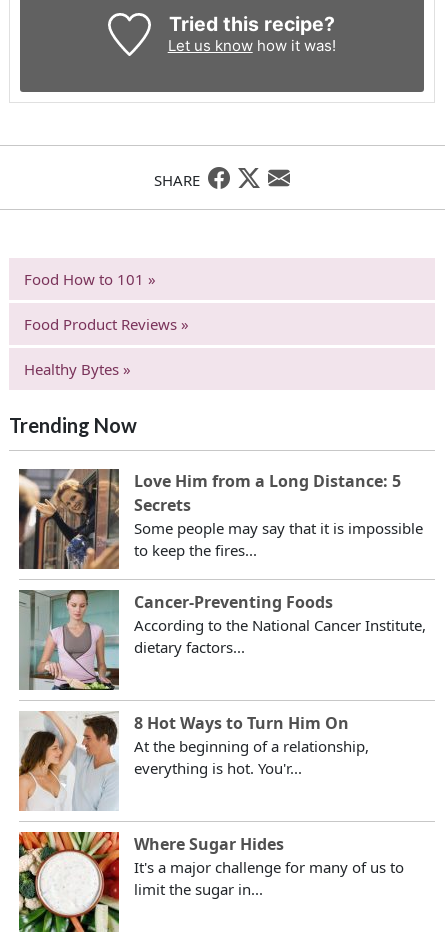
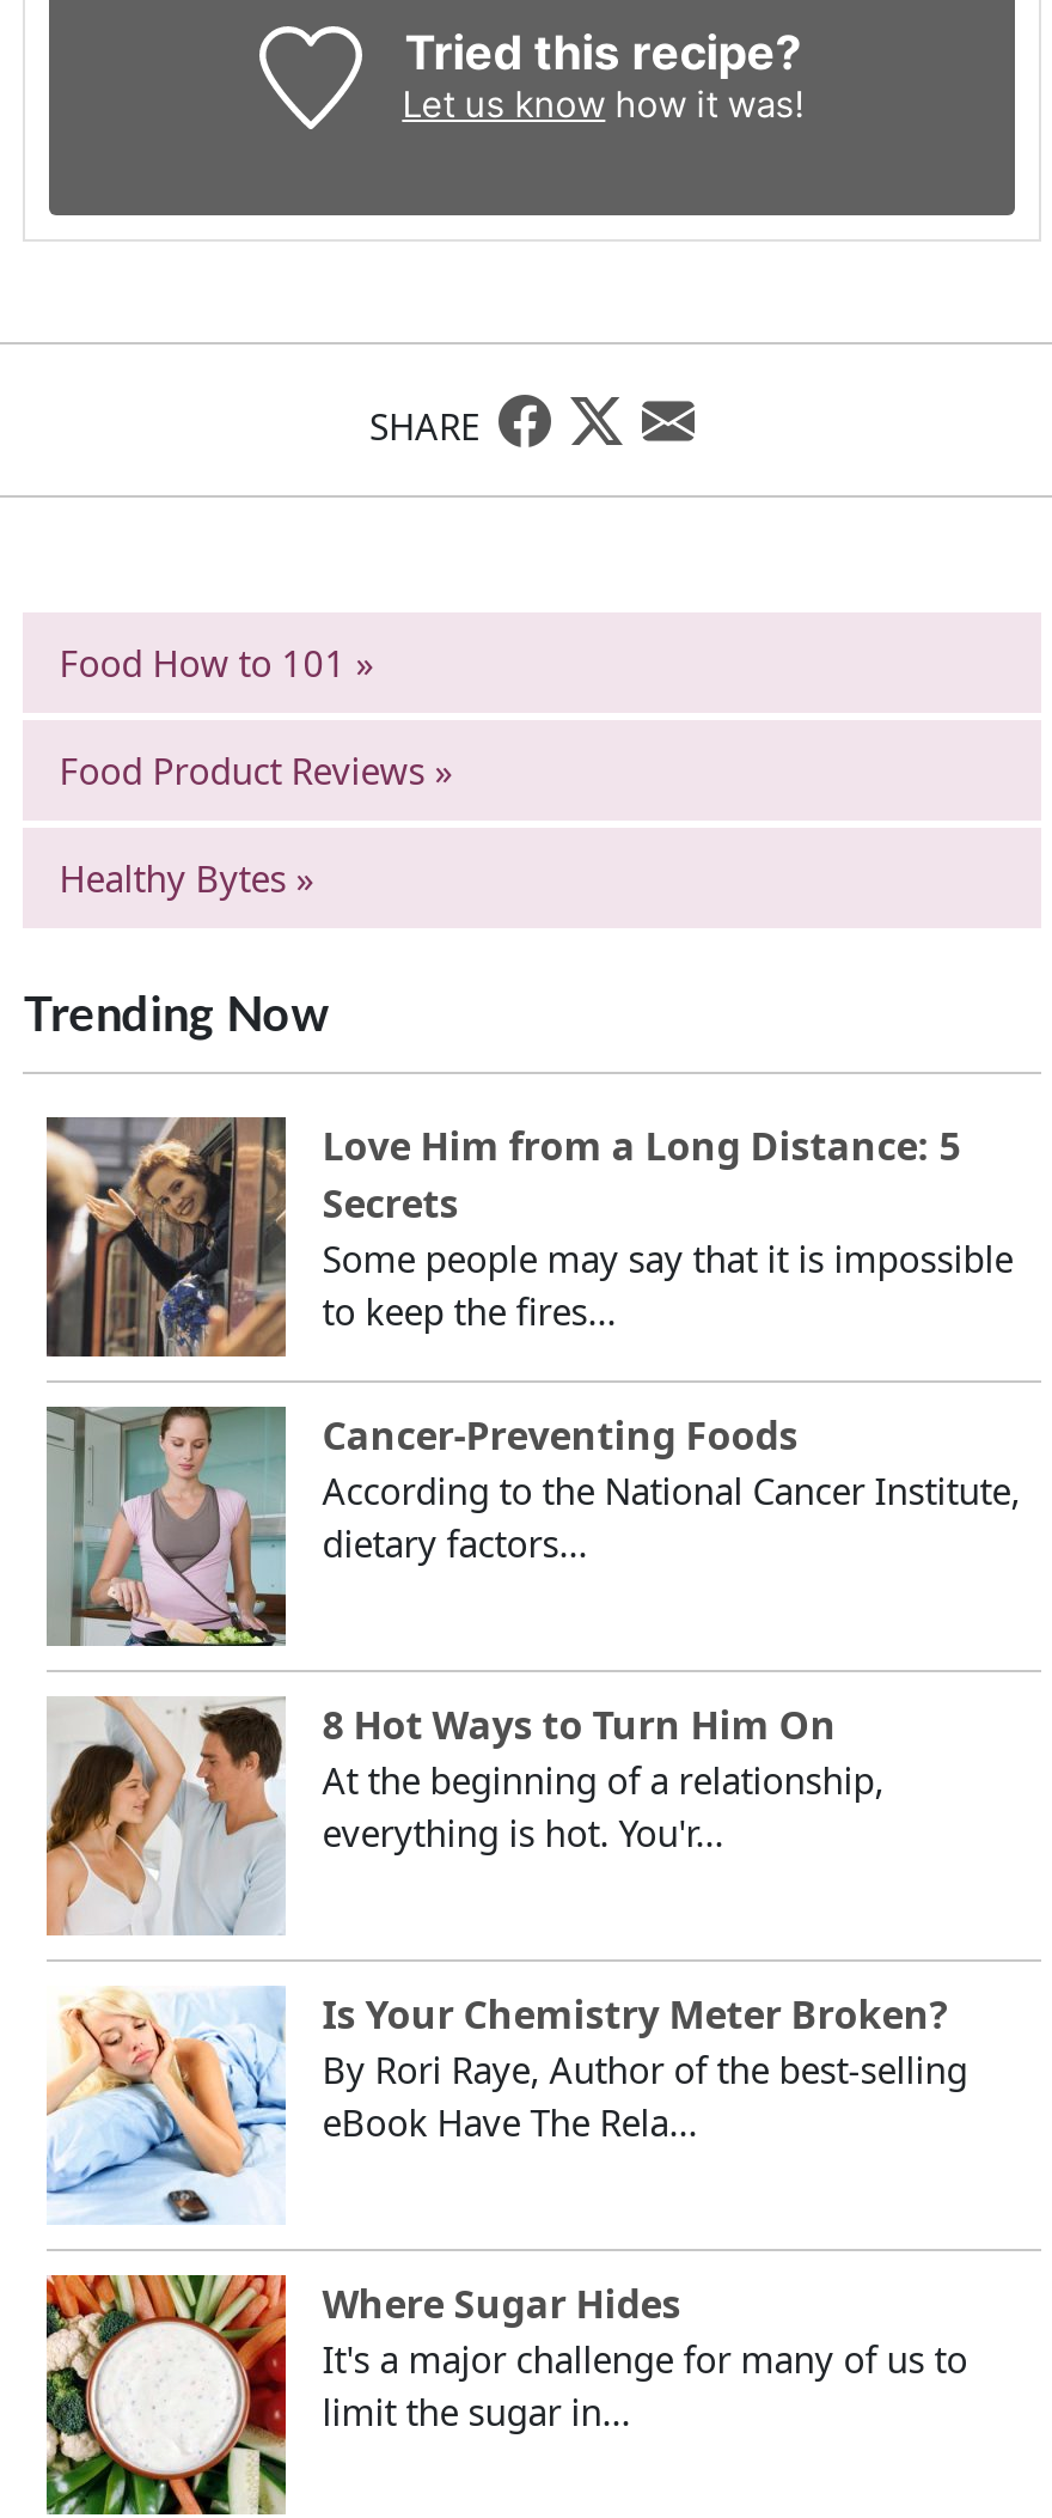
none -> [47,1986,968,2225] [image] | Is Your Chemistry Meter Broken? | By Rori Raye, Author of the best-selling | eBook Have The Rela...

